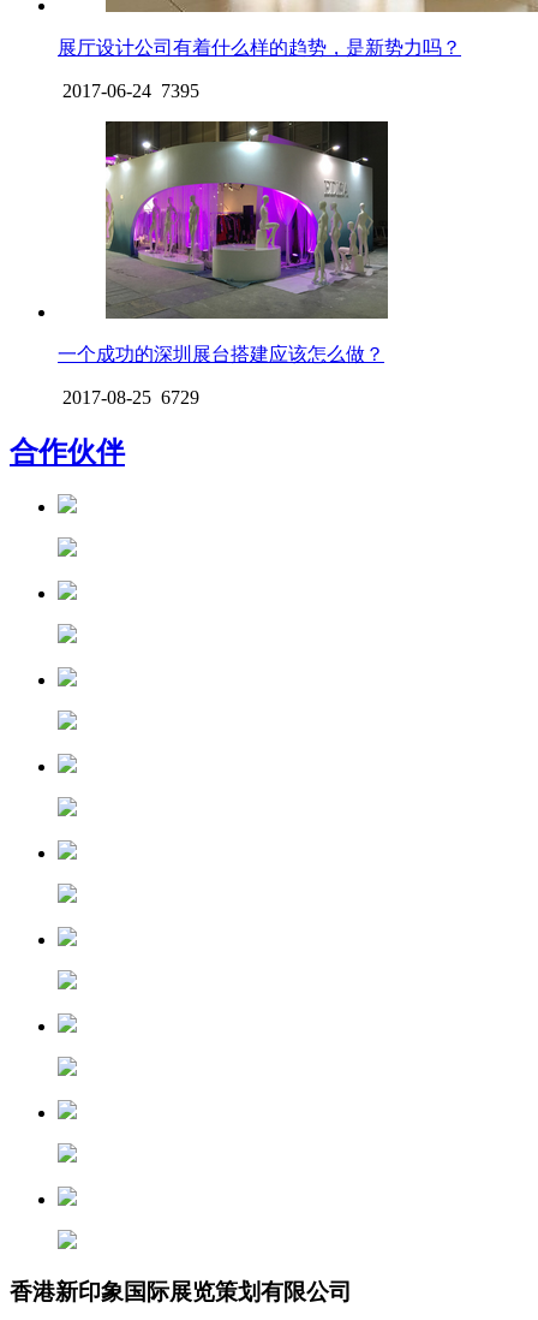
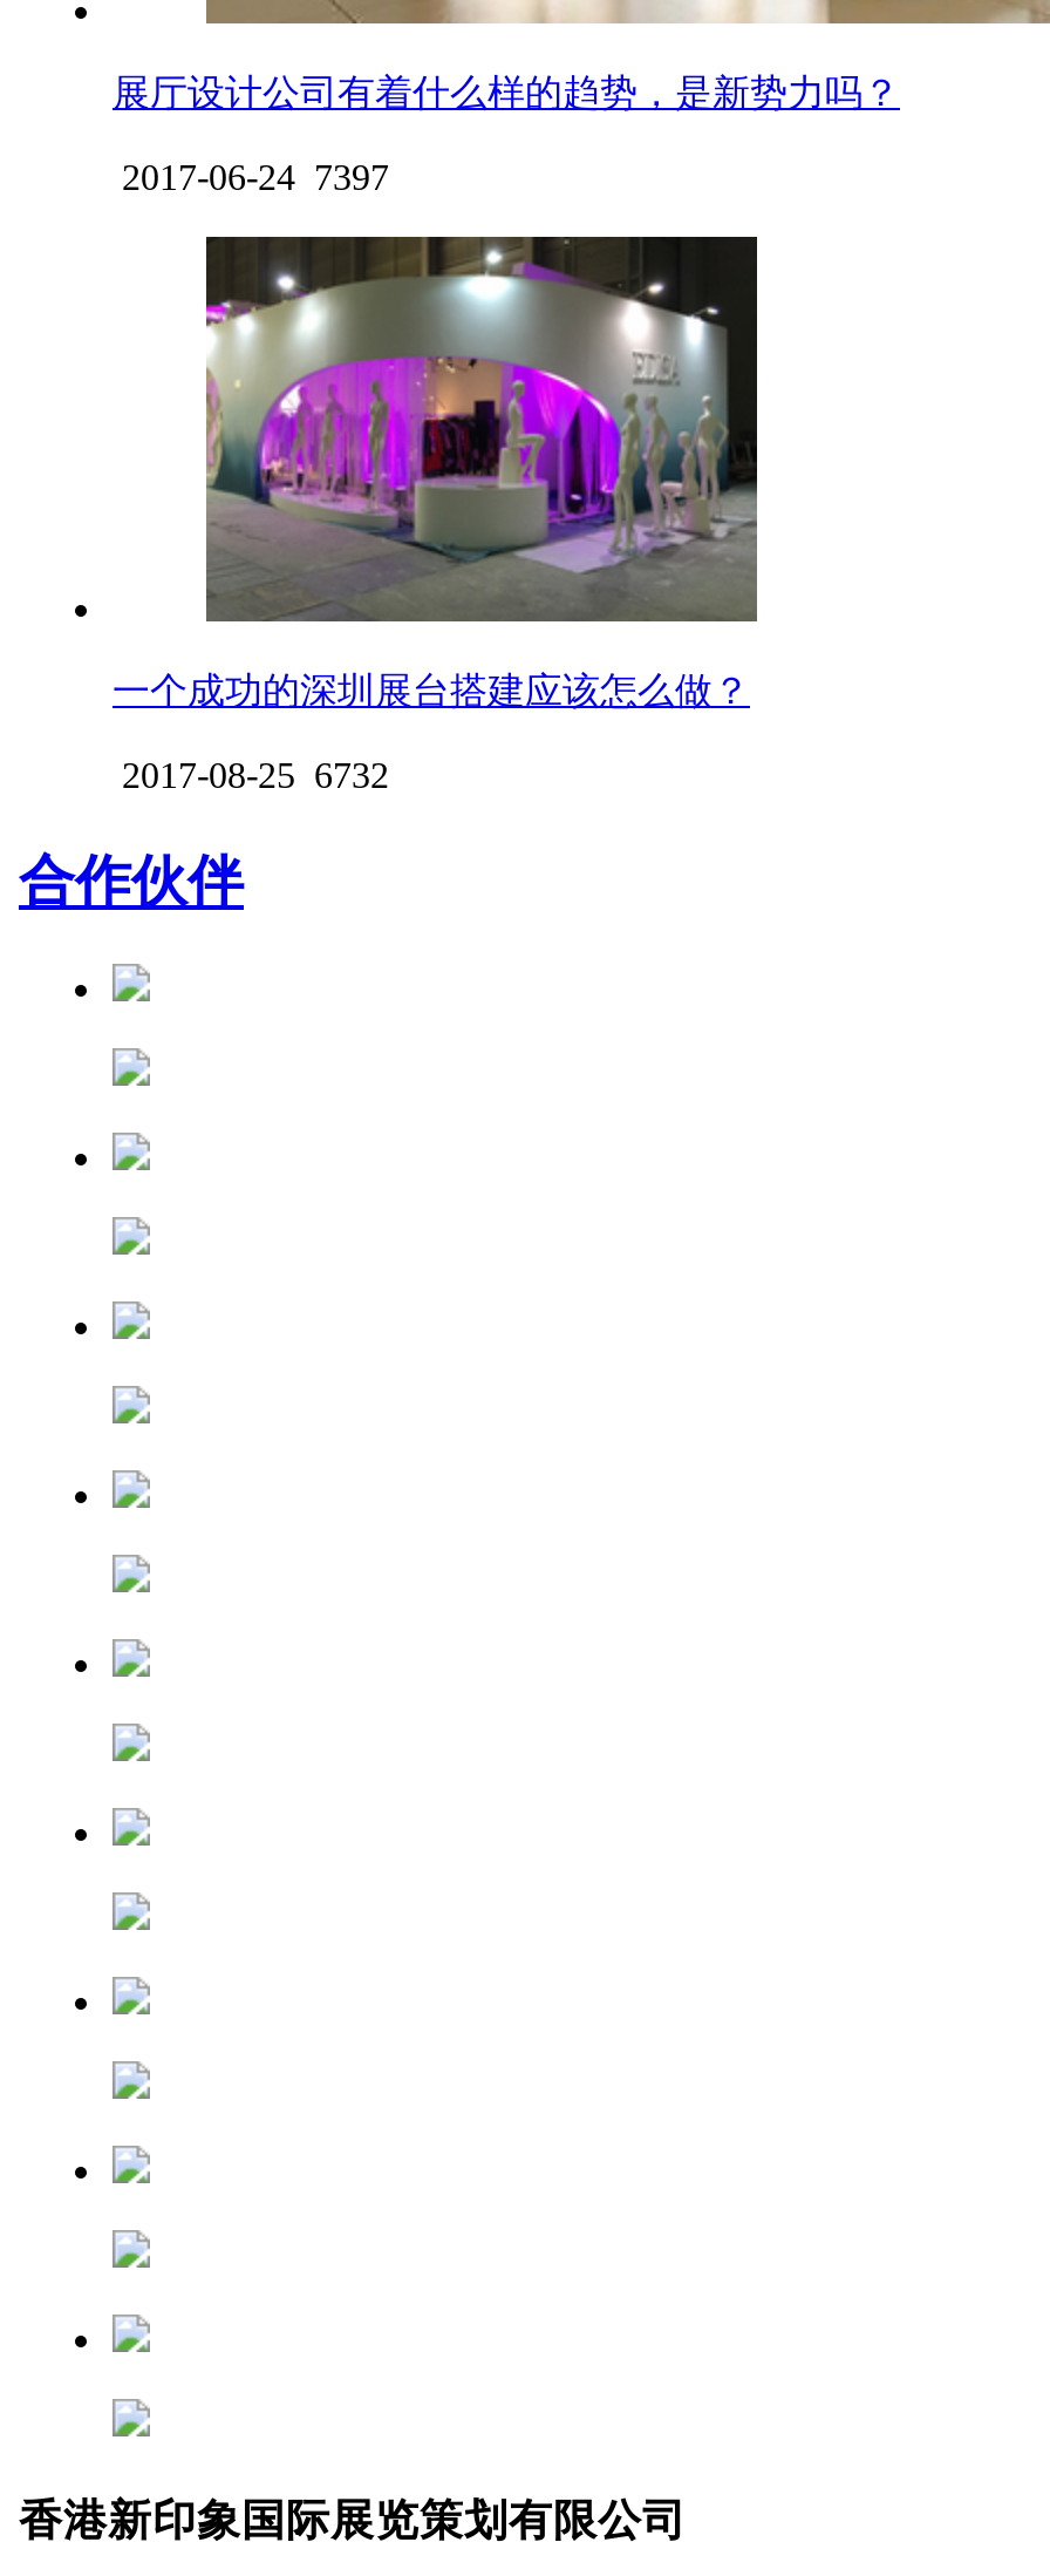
[58,80,199,101] 2017-06-24 7395 -> [112,156,389,196] 2017-06-24 7397
[58,387,199,407] 2017-08-25 6729 -> [112,754,389,794] 2017-08-25 6732

